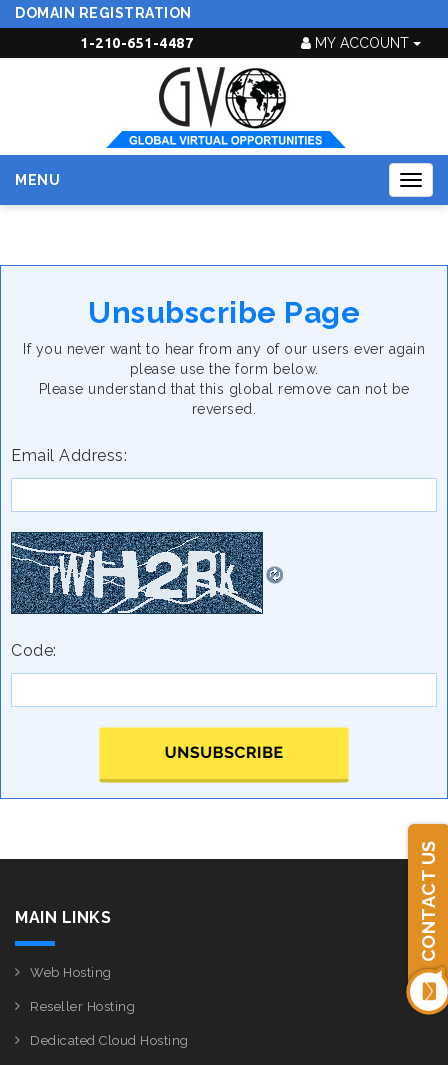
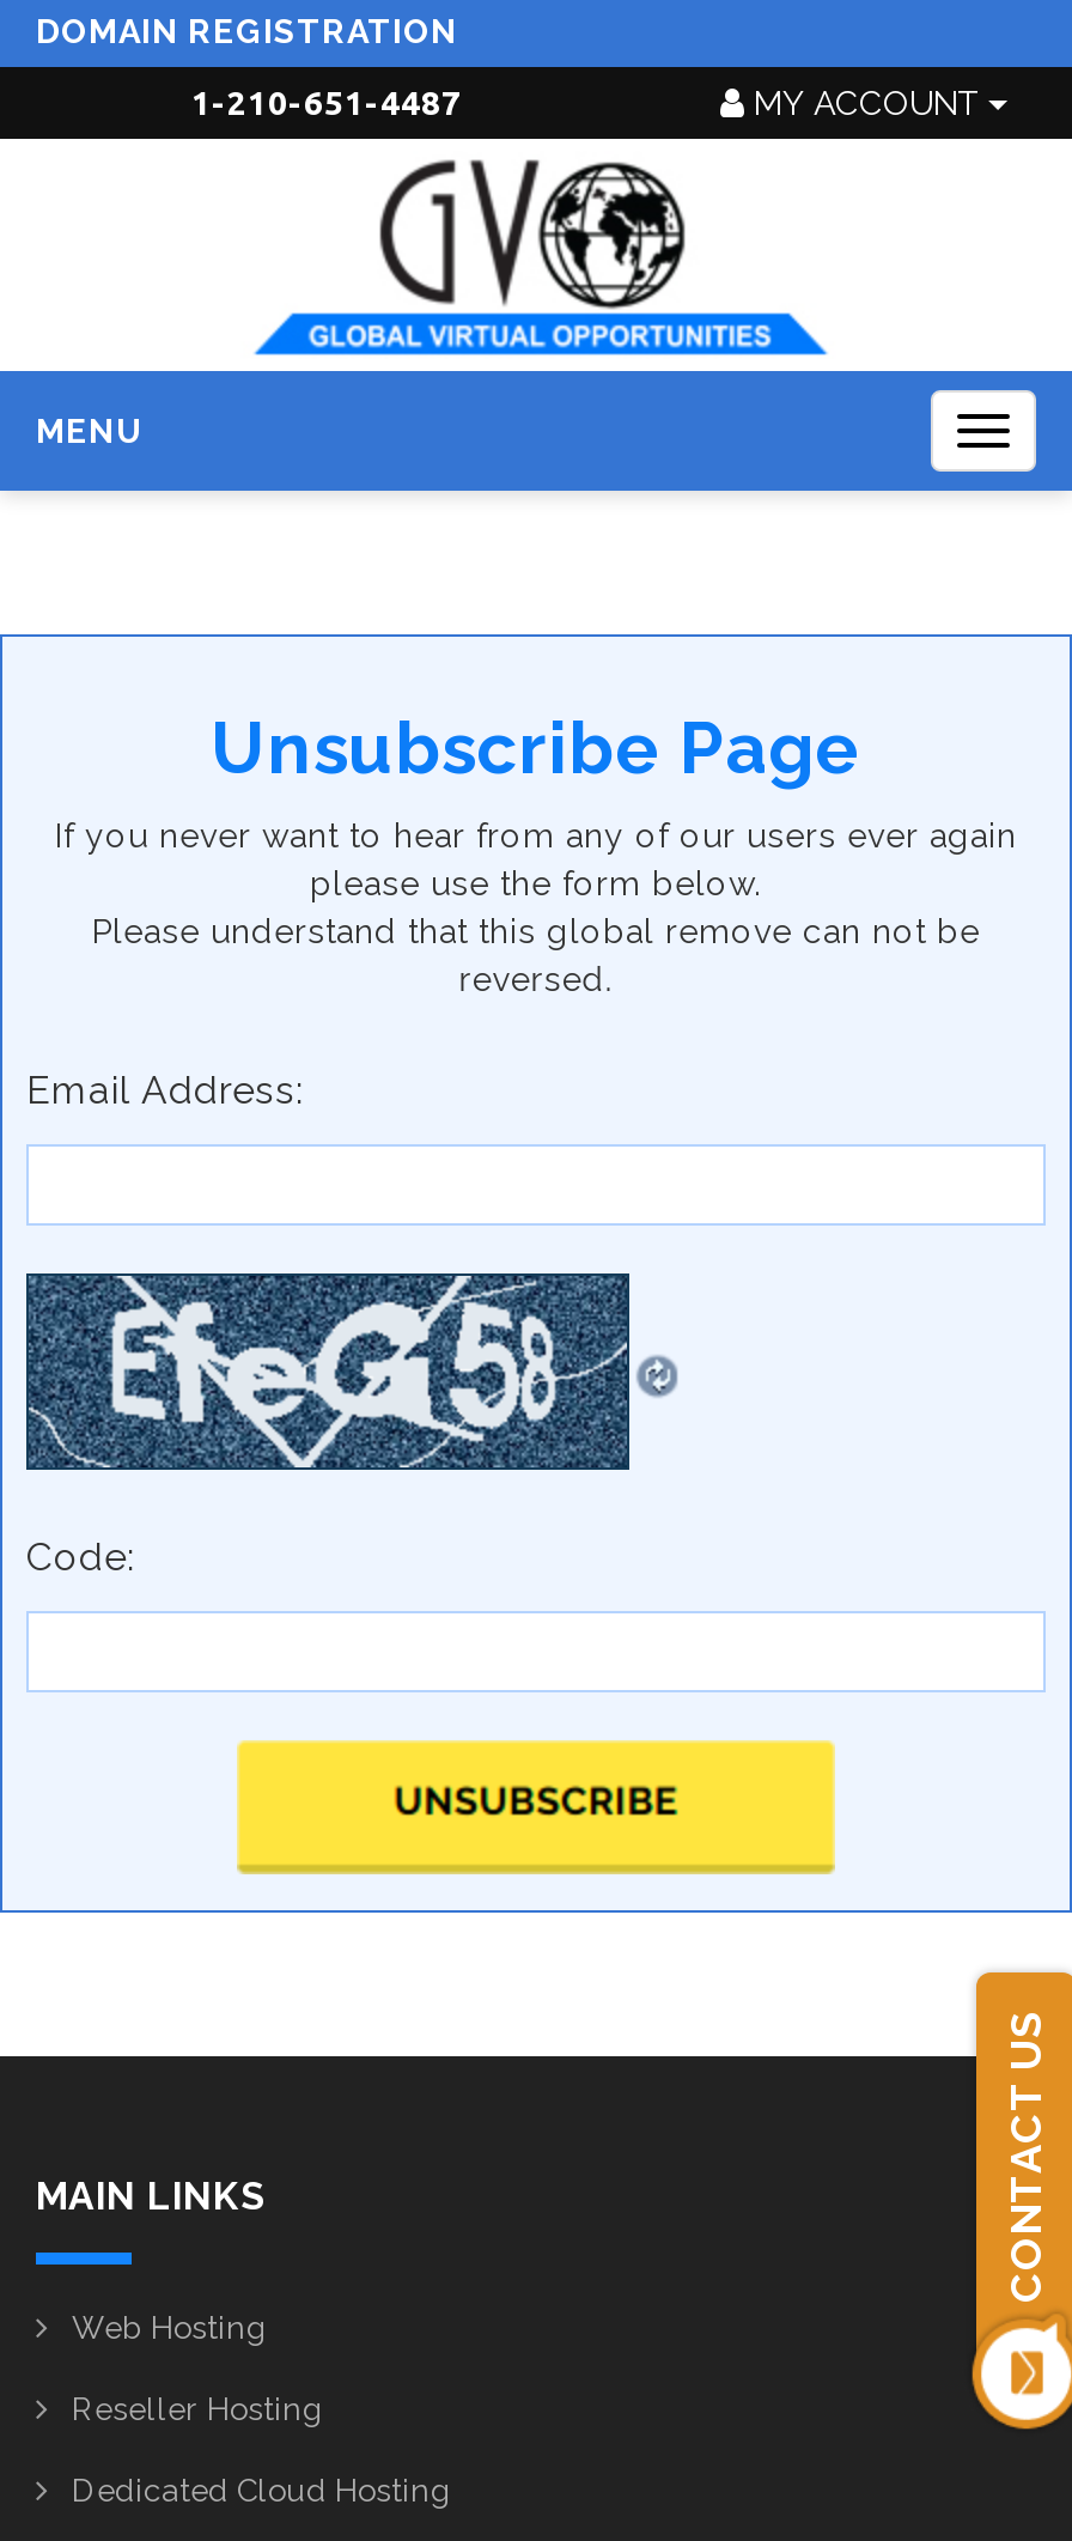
[11,532,263,614] [image] -> [29,1273,629,1470] [image]

